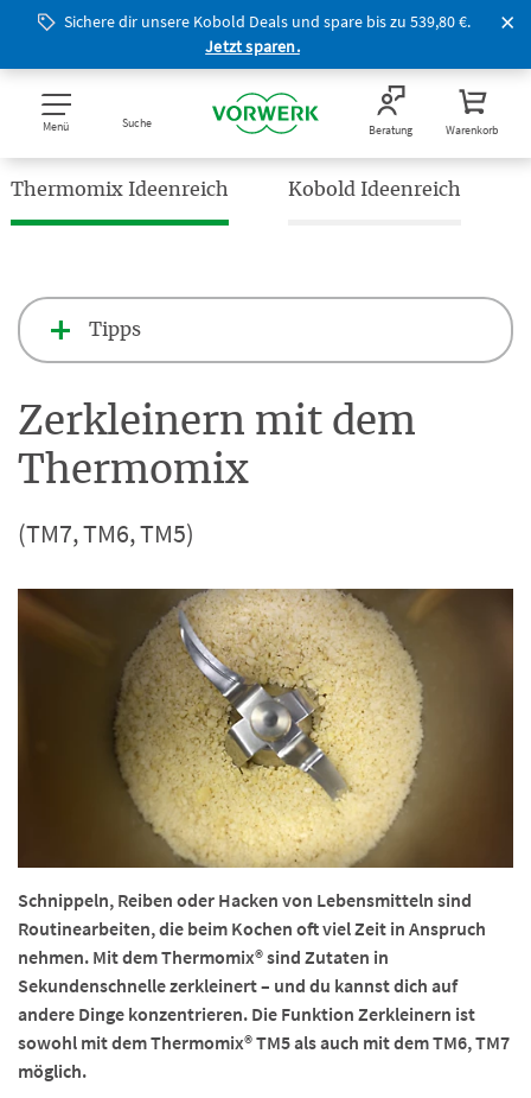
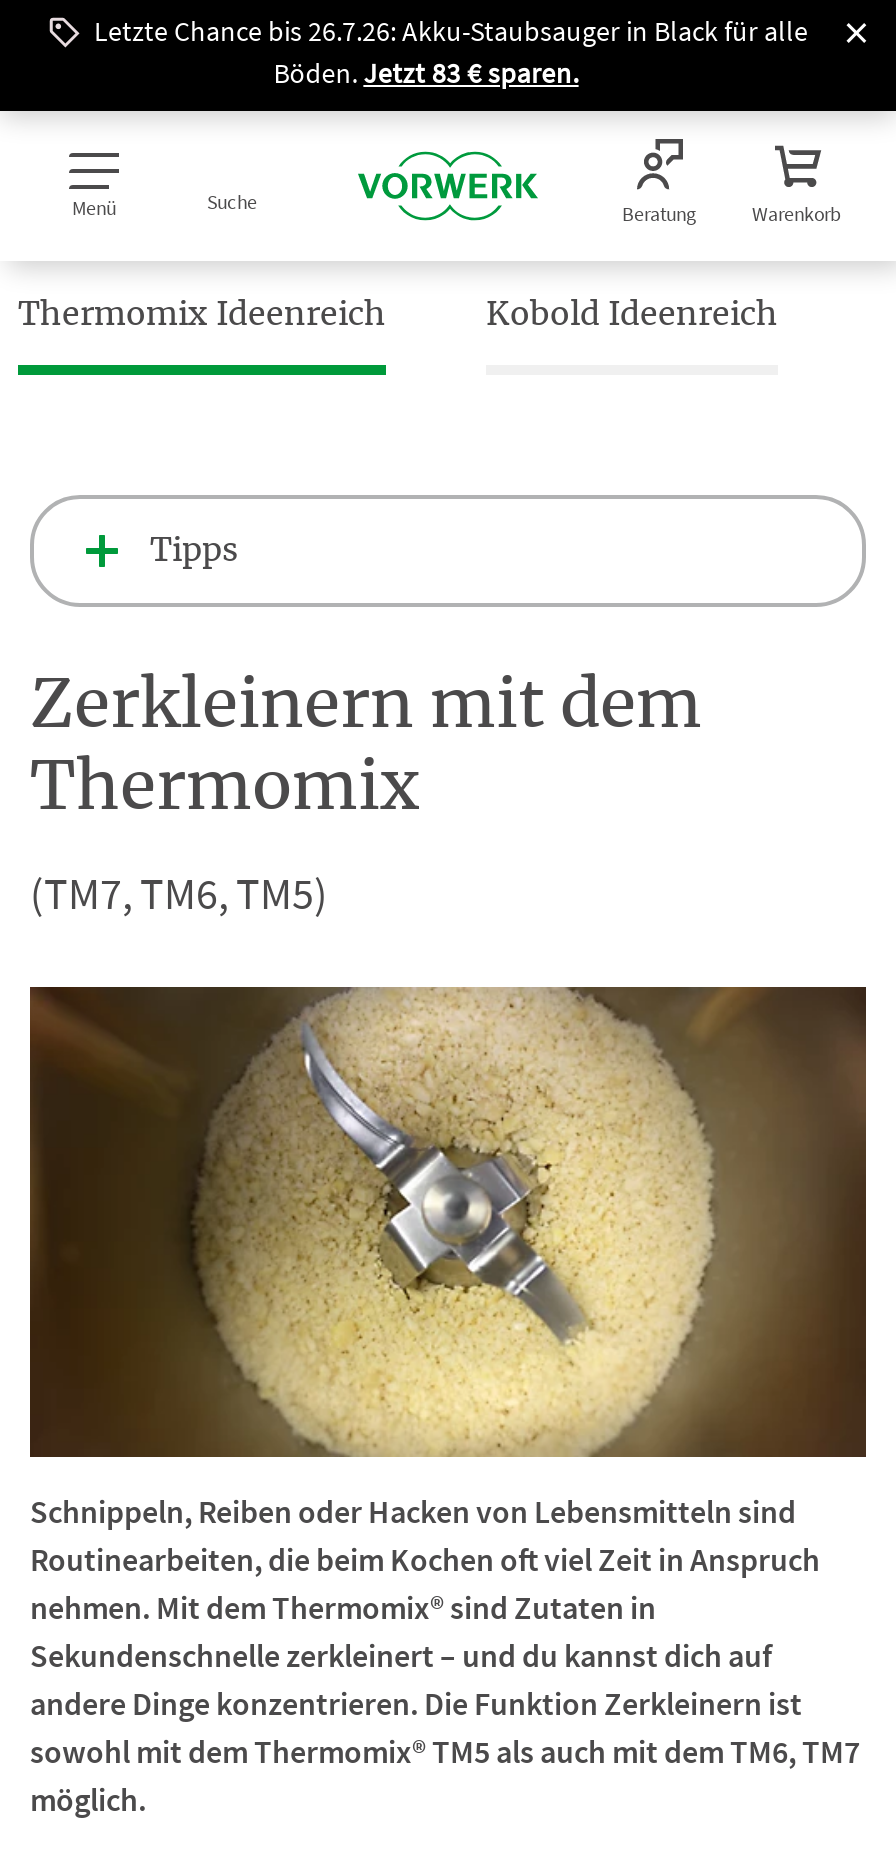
[64,11,471,57] Sichere dir unsere Kobold Deals und spare bis zu 539,80 €. | Jetzt sparen. -> [94,13,808,91] Letzte Chance bis 26.7.26: Akku-Staubsauger in Black für alle | Böden. Jetzt 83 € sparen.

